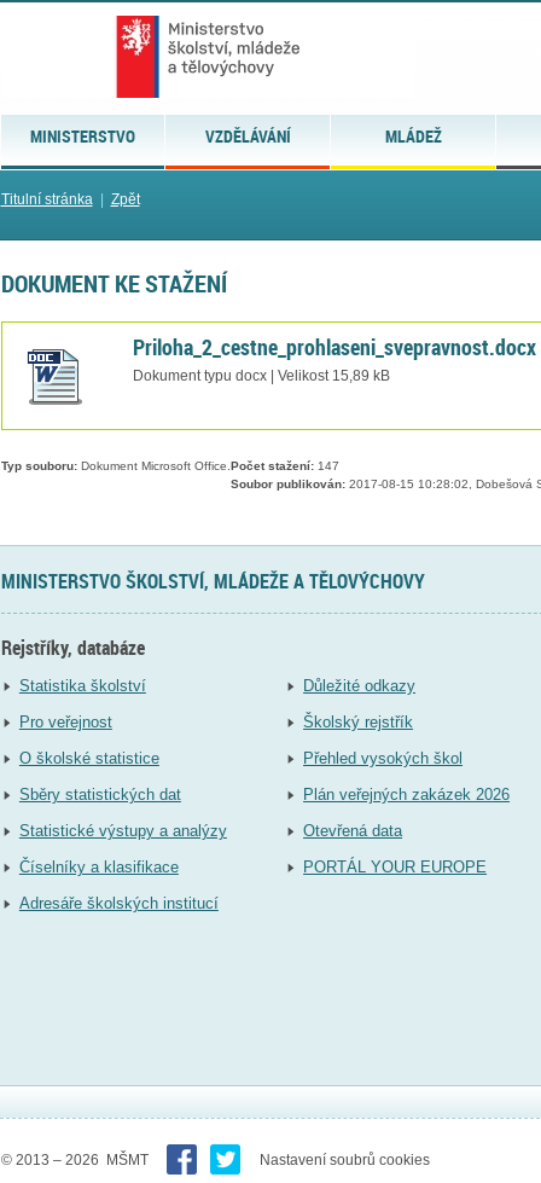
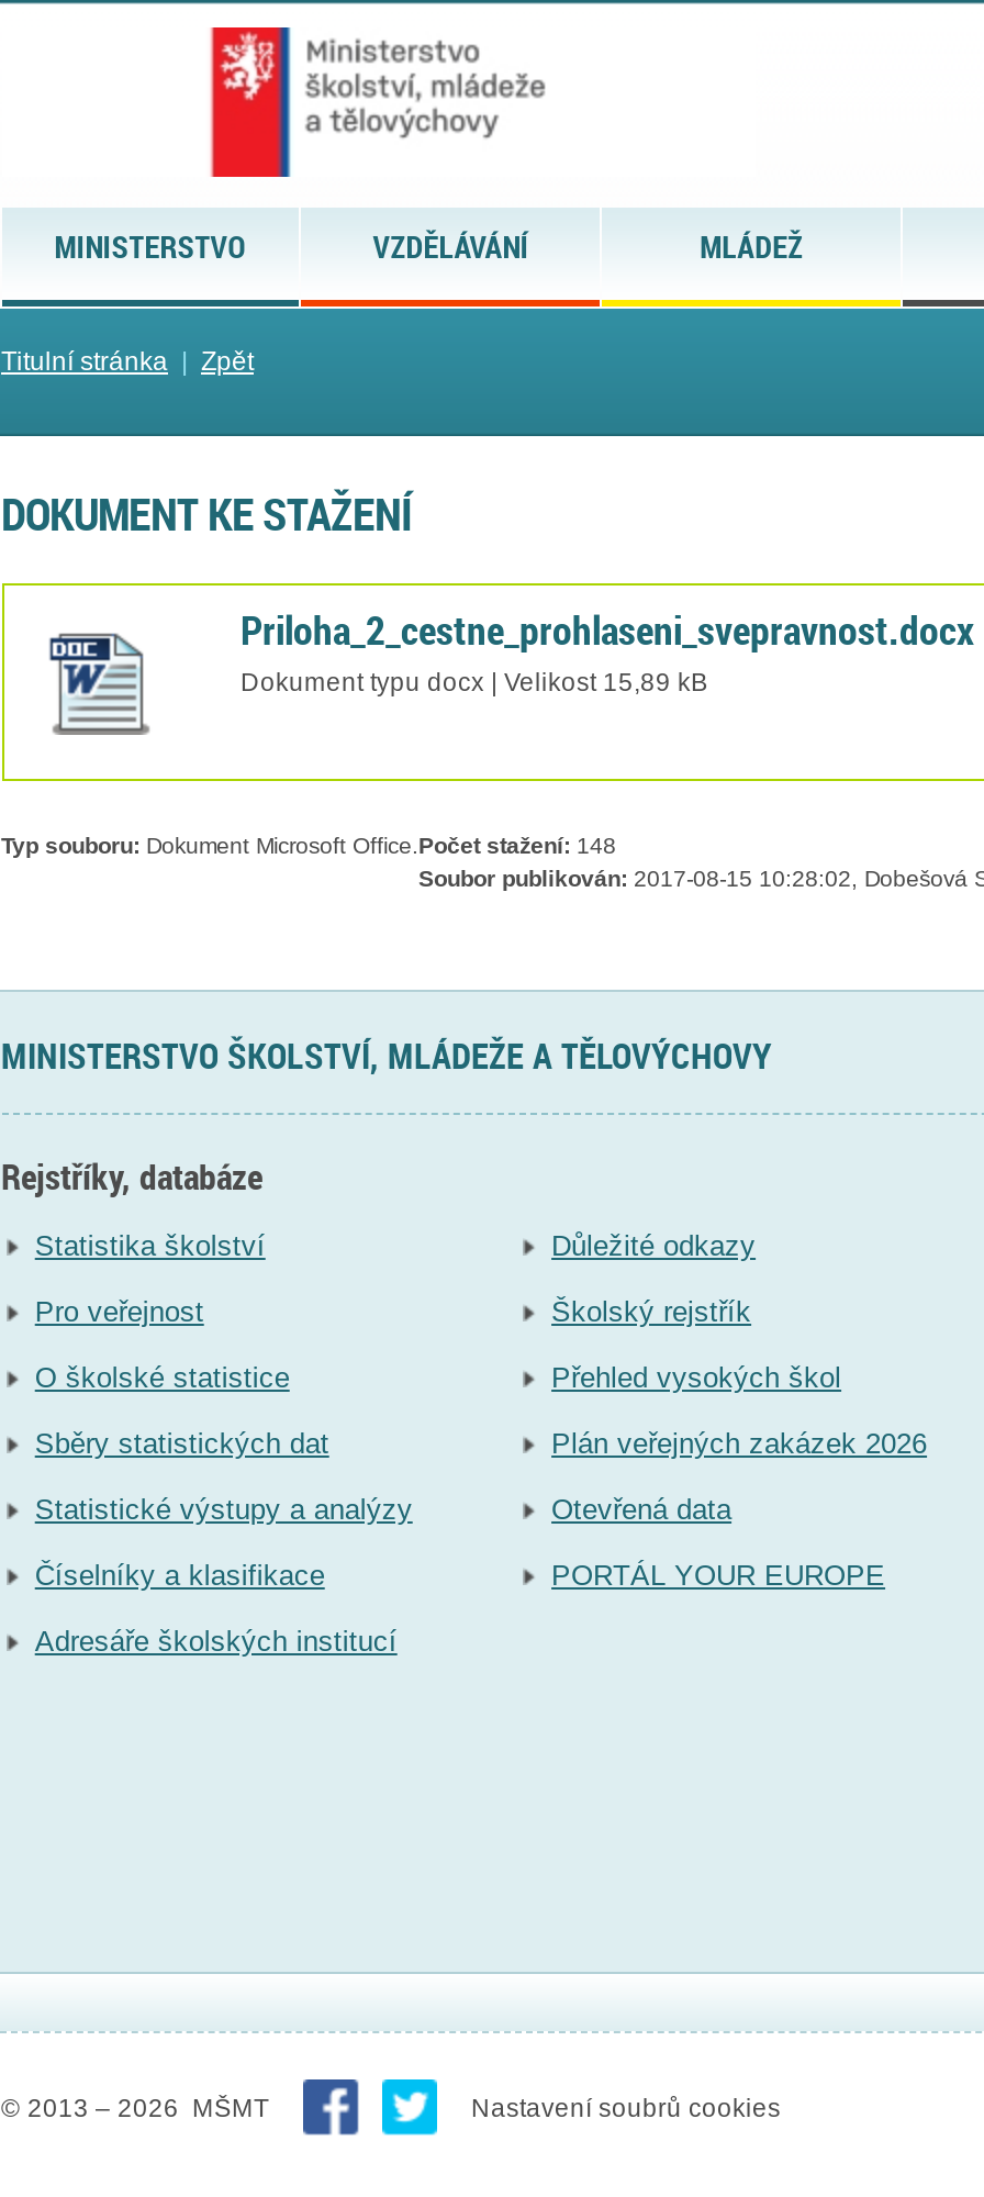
[1,460,339,473] Typ souboru: Dokument Microsoft Office.Počet stažení: 147 -> [1,835,616,859] Typ souboru: Dokument Microsoft Office.Počet stažení: 148

